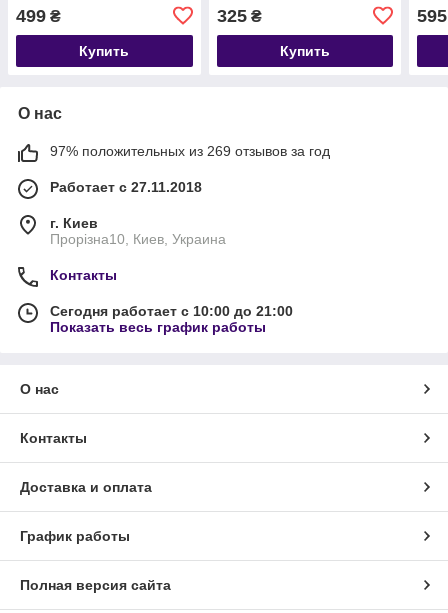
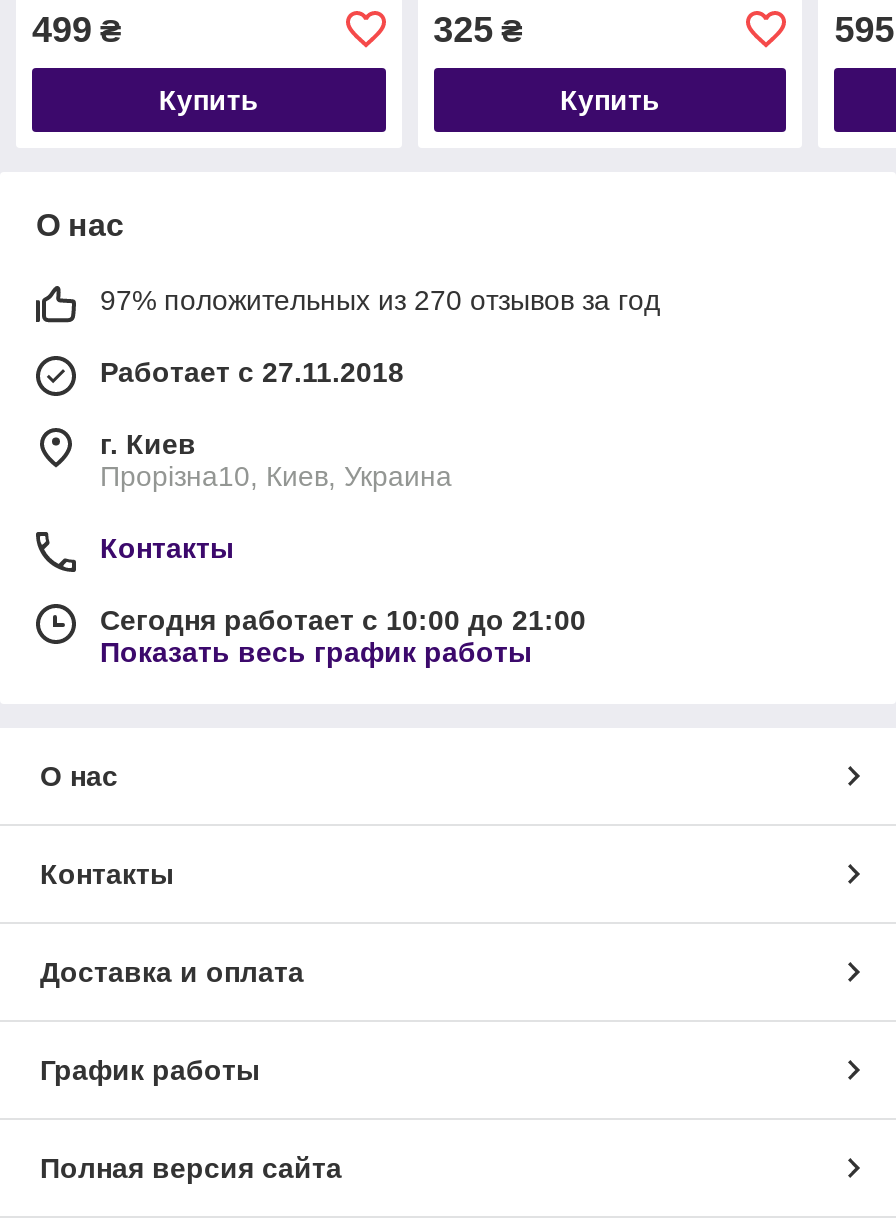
[50,143,330,159] 97% положительных из 269 отзывов за год -> [100,284,660,316] 97% положительных из 270 отзывов за год

